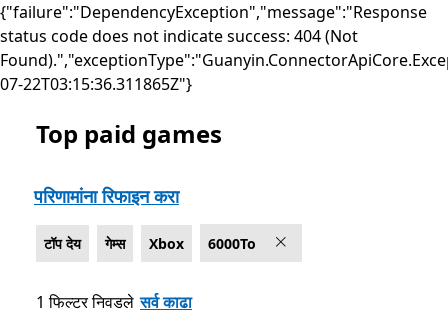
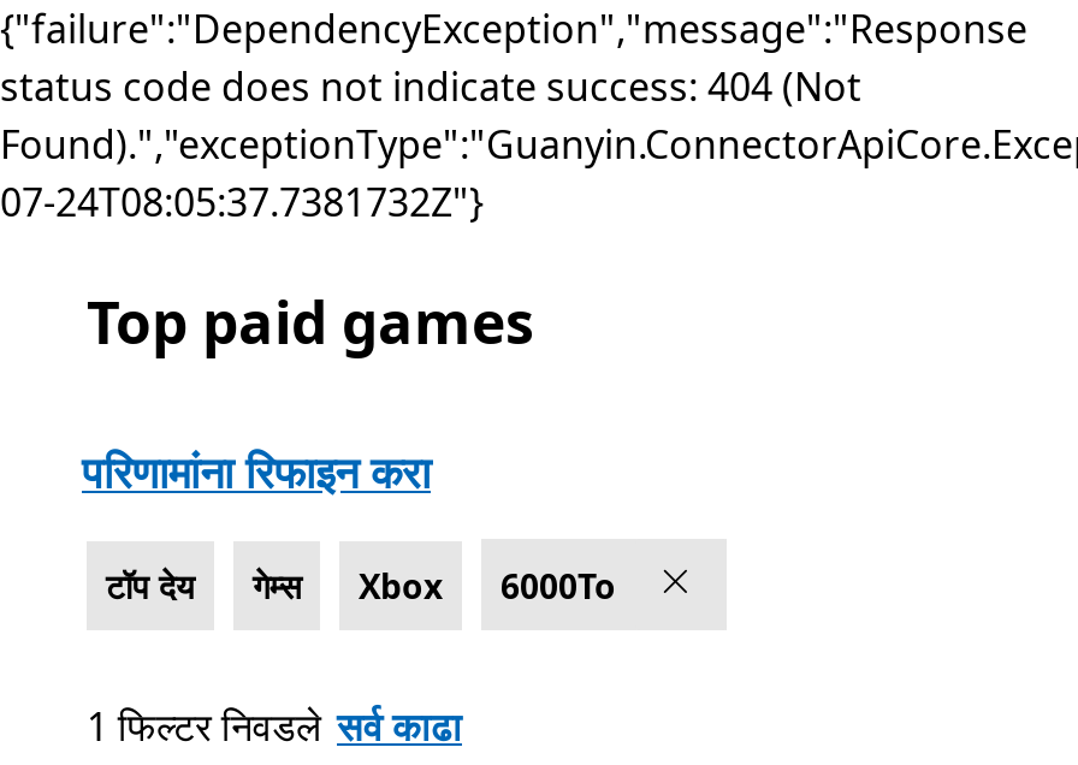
[0,73,192,95] 07-22T03:15:36.311865Z"} -> [0,176,484,229] 07-24T08:05:37.7381732Z"}

